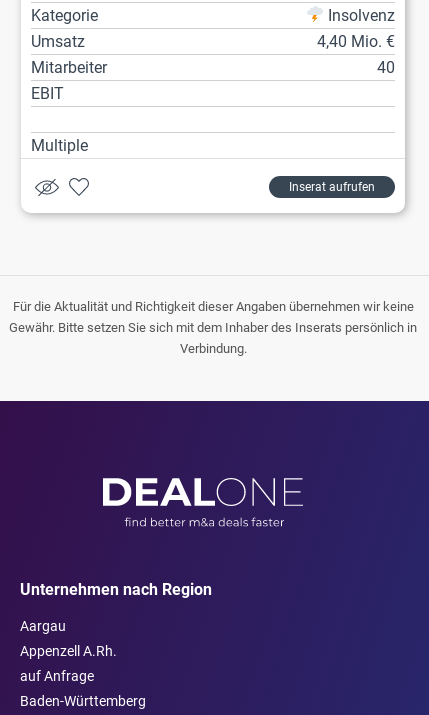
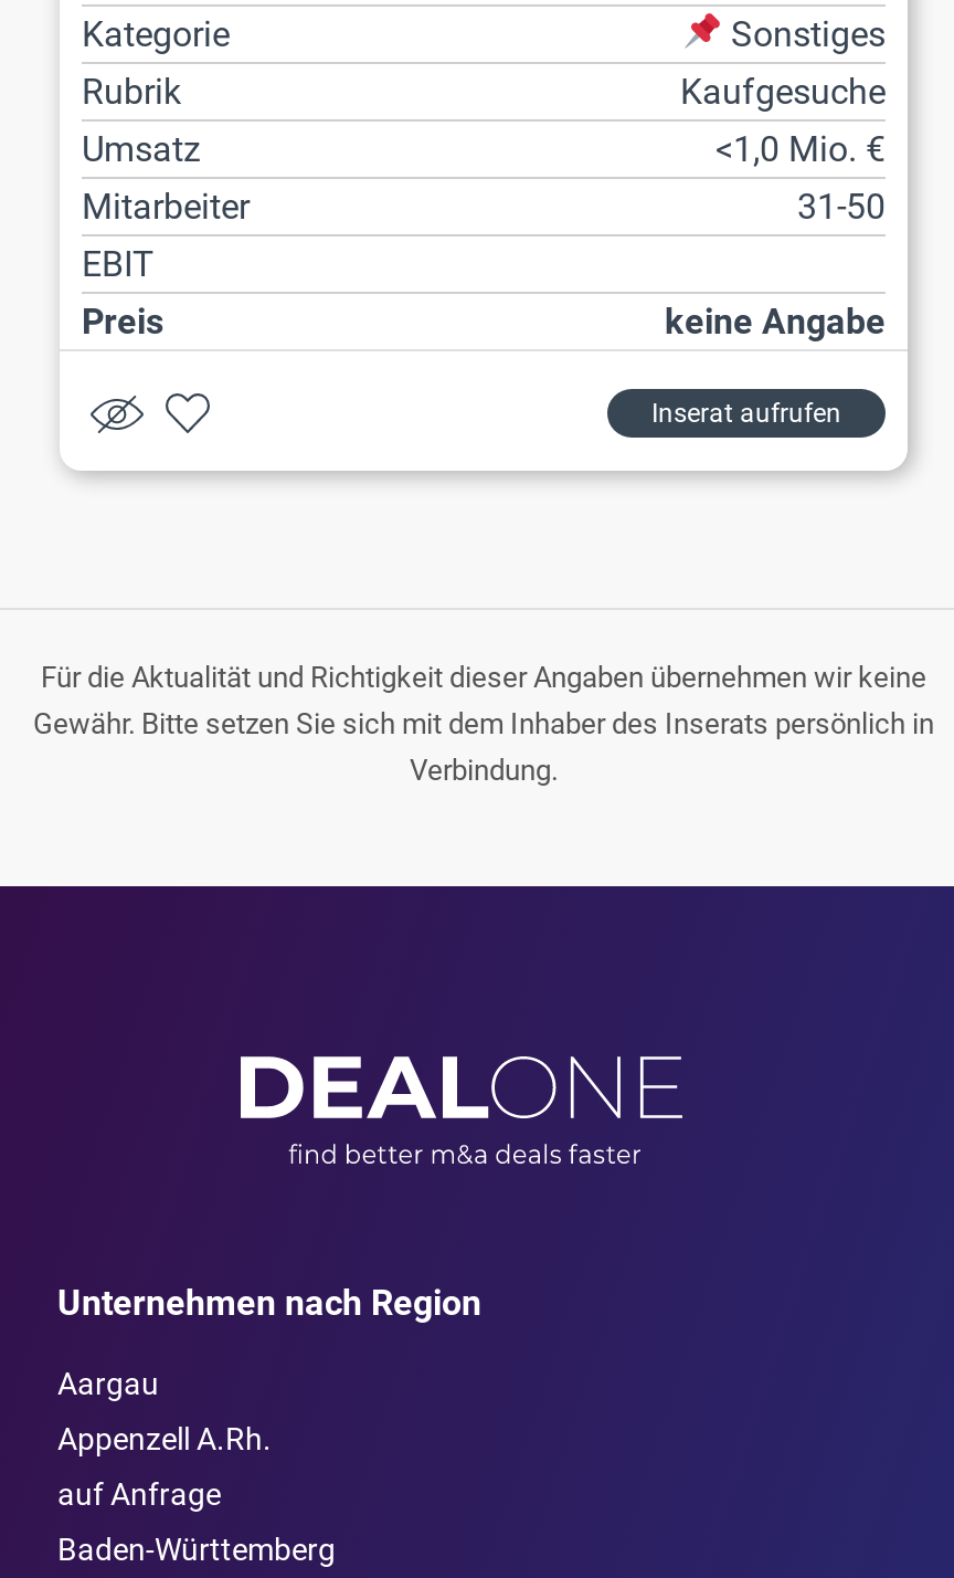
[324,5,395,24] Insolvenz -> [82,12,886,112] Sonstiges | Rubrik | Kaufgesuche
moved [31,31,107,102] -> [82,127,250,284]: Umsatz | Mitarbeiter | EBIT
[317,31,395,50] 4,40 Mio. € -> [715,127,886,169] <1,0 Mio. €
[377,57,395,76] 40 -> [797,185,886,227] 31-50
[31,135,88,154] Multiple -> [82,299,886,341] Preis | keine Angabe

